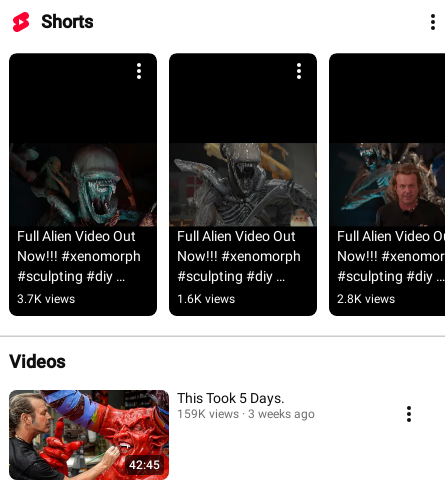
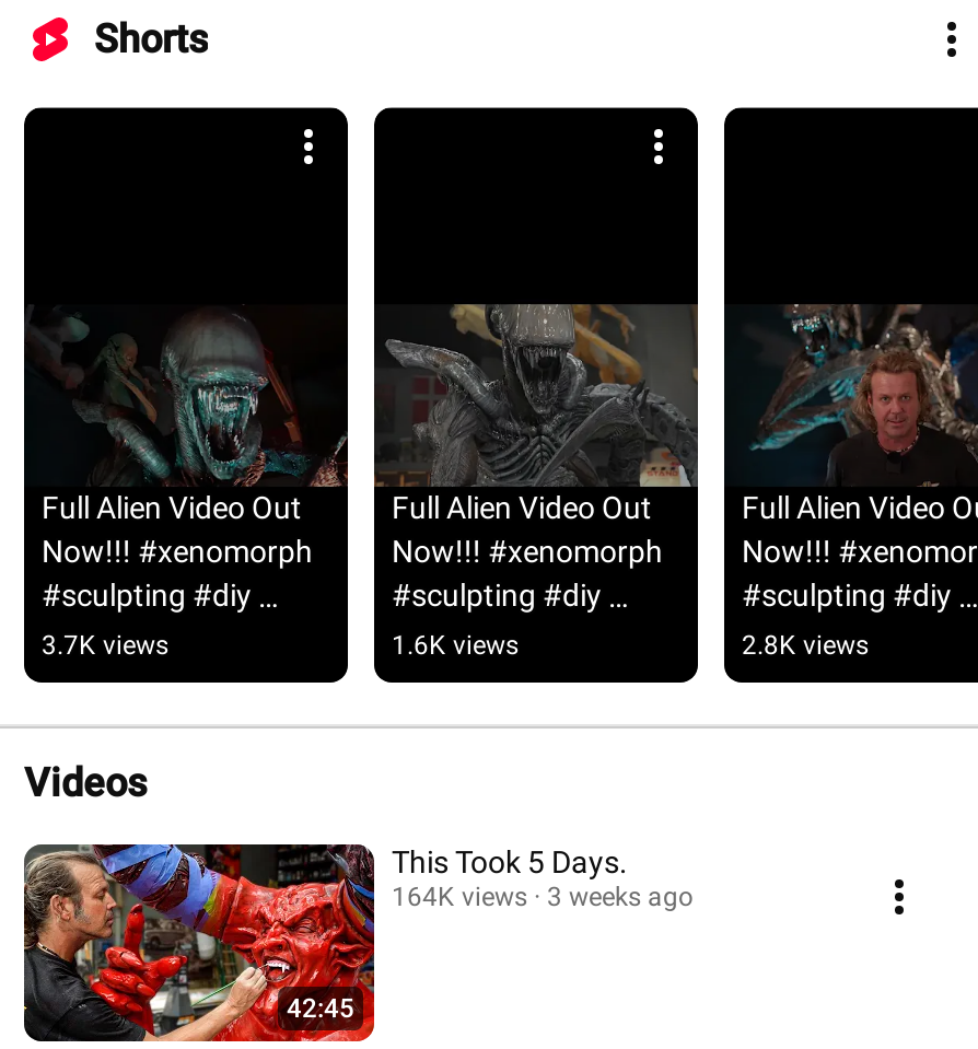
[177,407,315,421] 159K views 3 weeks ago -> [392,883,694,913] 164K views 3 weeks ago

